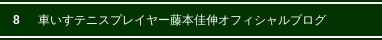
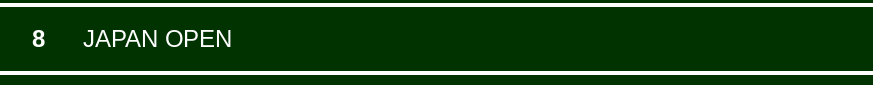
[38,13,326,27] 車いすテニスプレイヤー藤本佳伸オフィシャルブログ -> [83,26,233,54] JAPAN OPEN

